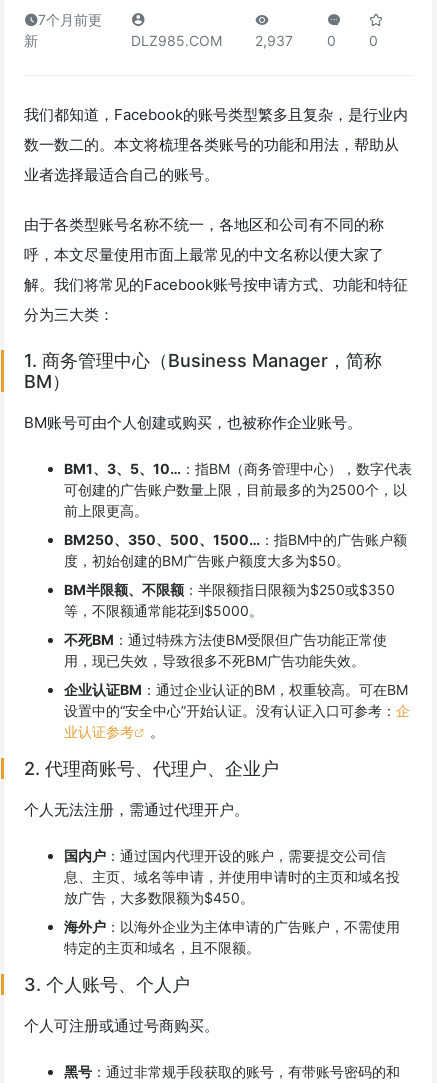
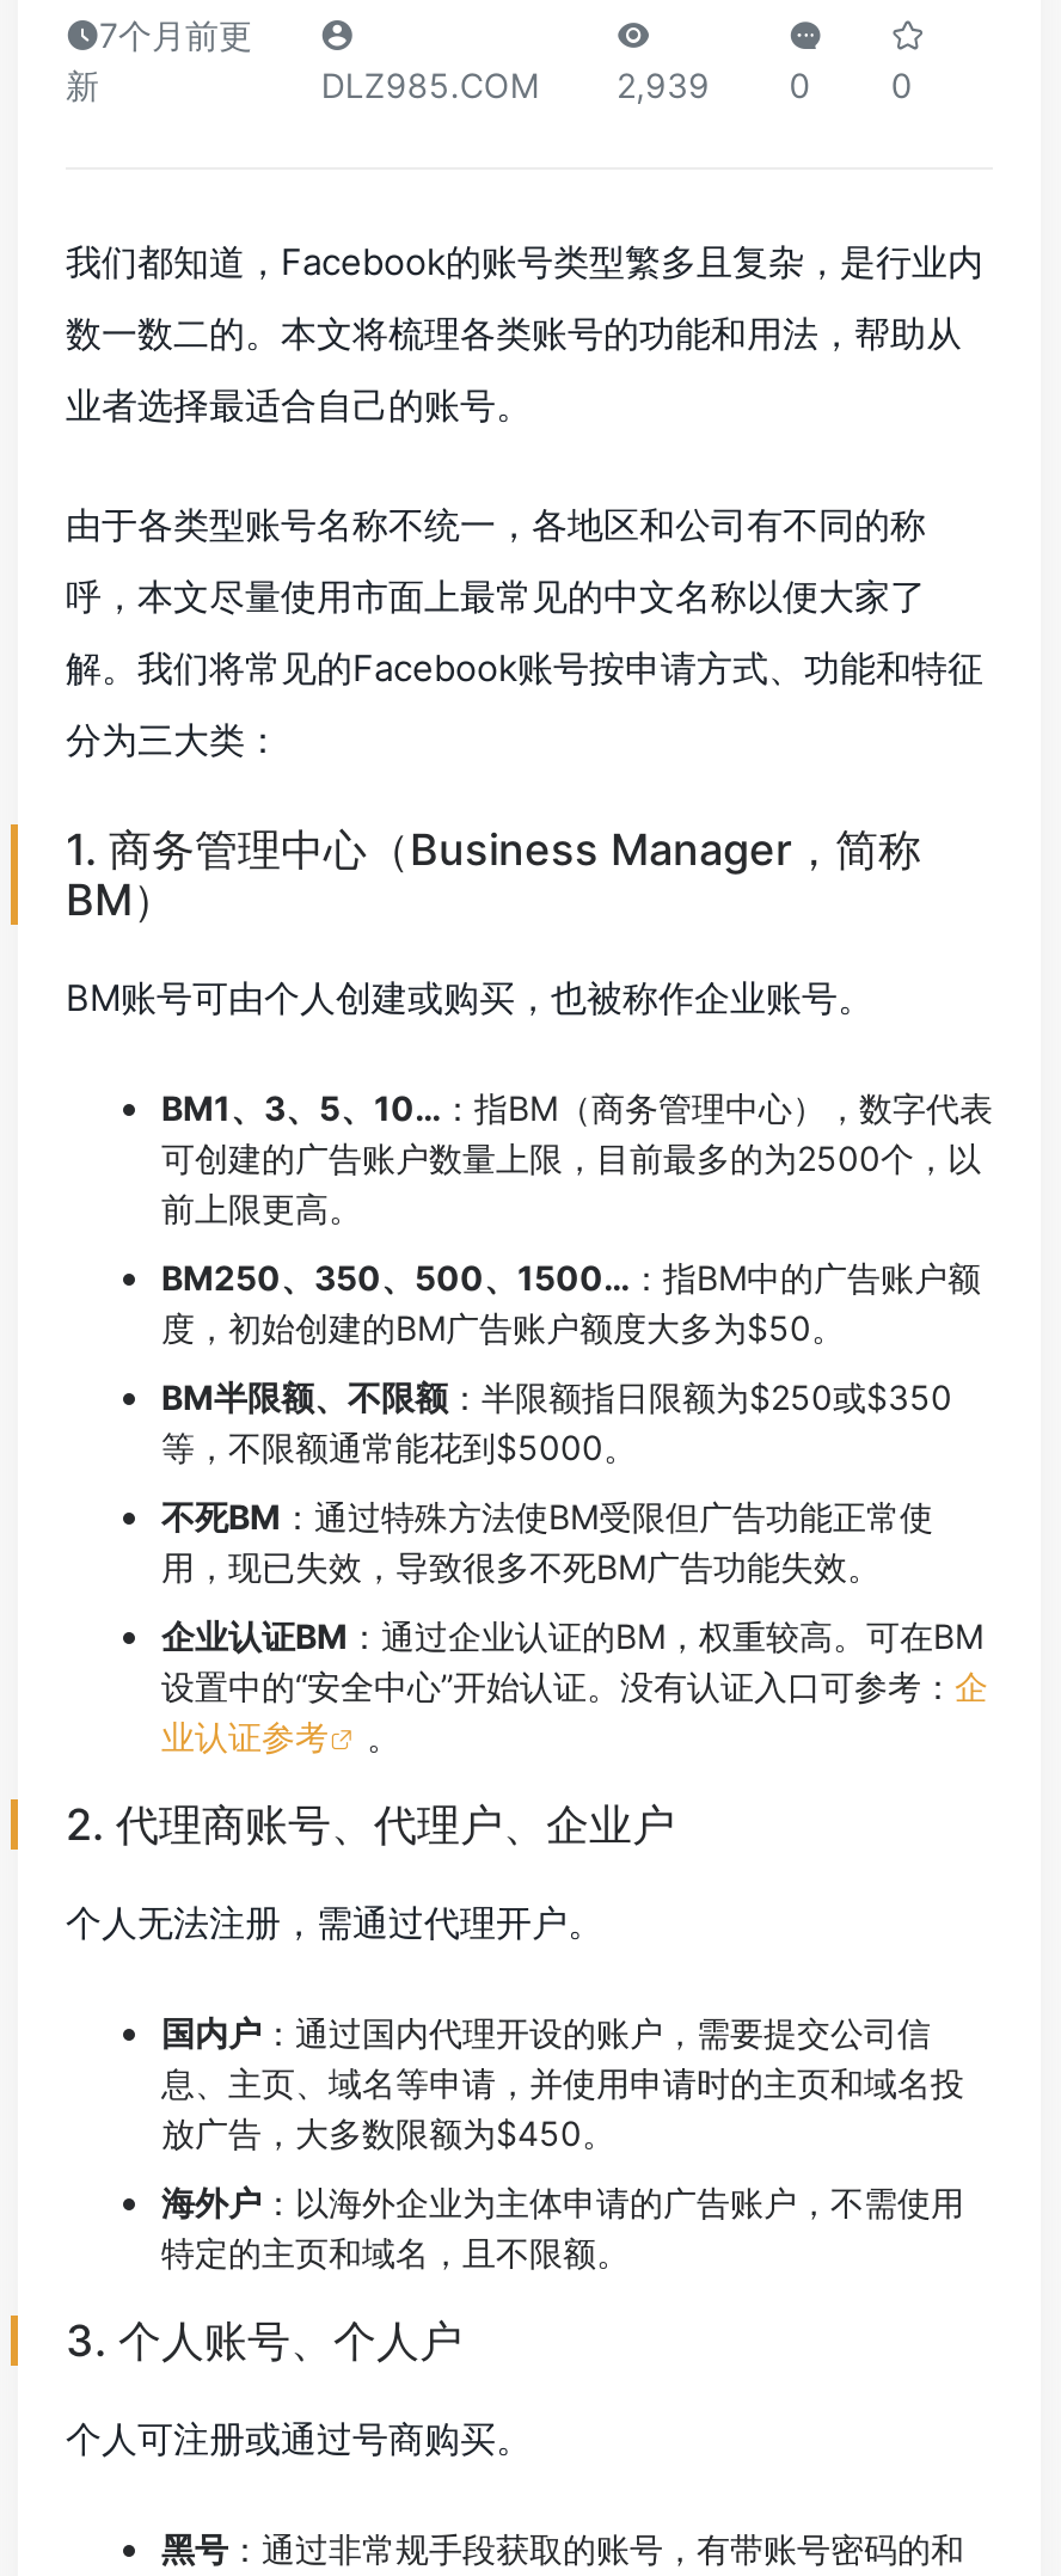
[131,32,378,49] DLZ985.COM 2,937 0 0 -> [321,65,913,105] DLZ985.COM 2,939 0 0

